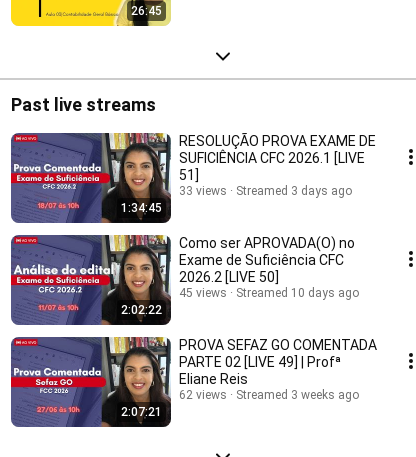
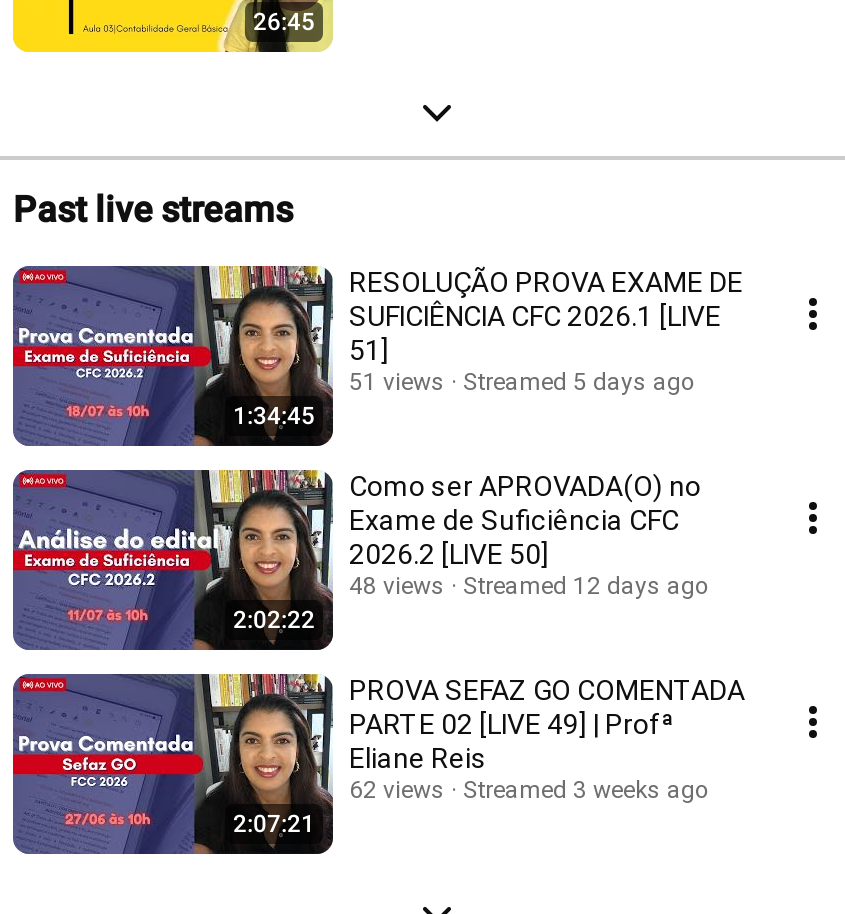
[179,184,227,198] 33 views -> [349,368,445,396] 51 views
[236,184,352,198] Streamed 3 days ago -> [463,368,695,396] Streamed 5 days ago
[179,286,227,300] 45 views -> [349,572,445,600] 48 views
[236,286,359,300] Streamed 10 days ago -> [463,572,709,600] Streamed 12 days ago

